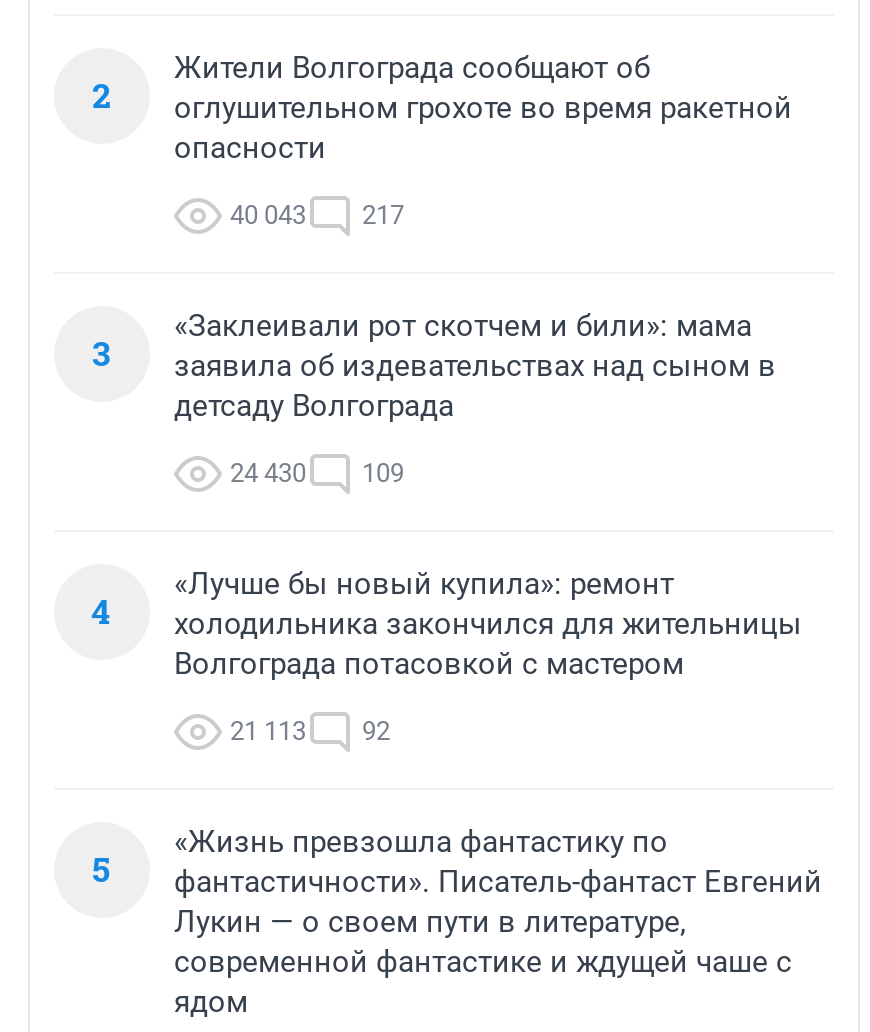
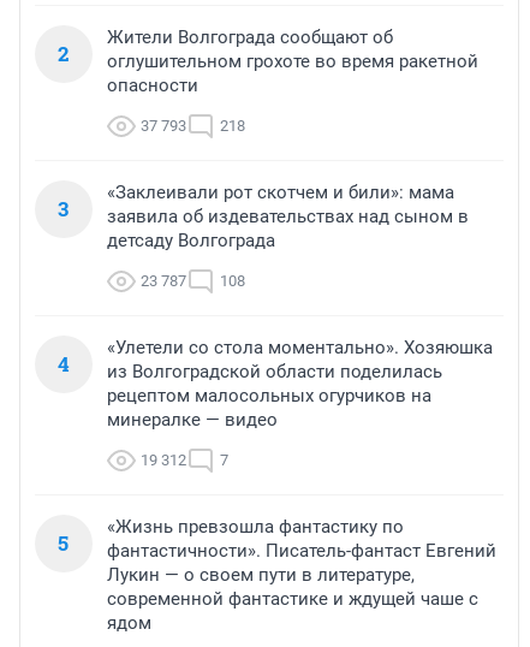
[230,199,306,229] 40 043 -> [141,116,186,134] 37 793
[362,199,404,229] 217 -> [220,116,245,134] 218
[230,457,306,487] 24 430 -> [141,271,186,289] 23 787
[362,457,404,487] 109 -> [220,271,245,289] 108
[174,565,802,681] «Лучше бы новый купила»: ремонт | холодильника закончился для жительницы | Волгограда потасовкой с мастером -> [107,336,493,430] «Улетели со стола моментально». Хозяюшка | из Волгоградской области поделилась | рецептом малосольных огурчиков на | минералке — видео
[230,715,390,745] 21 113 | 92 -> [141,450,228,469] 19 312 | 7

